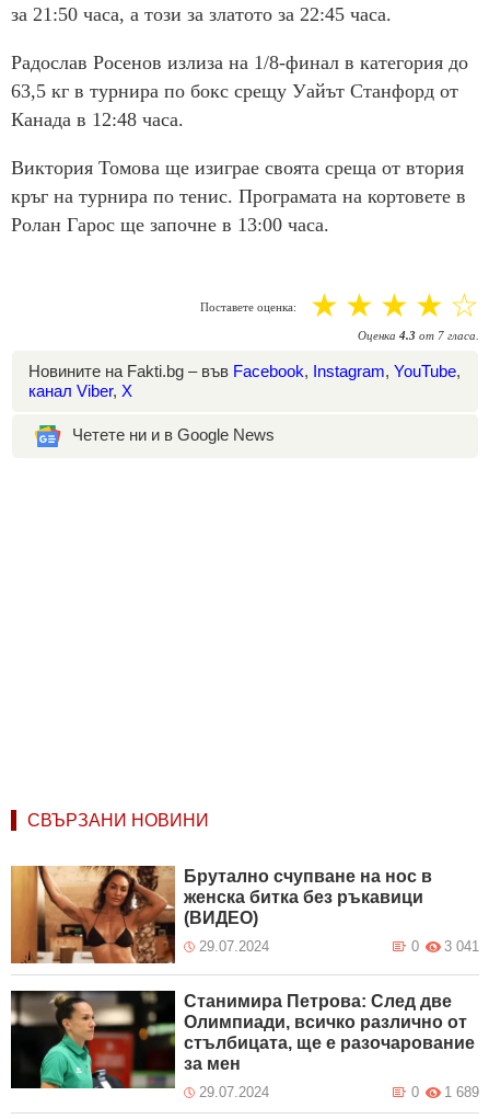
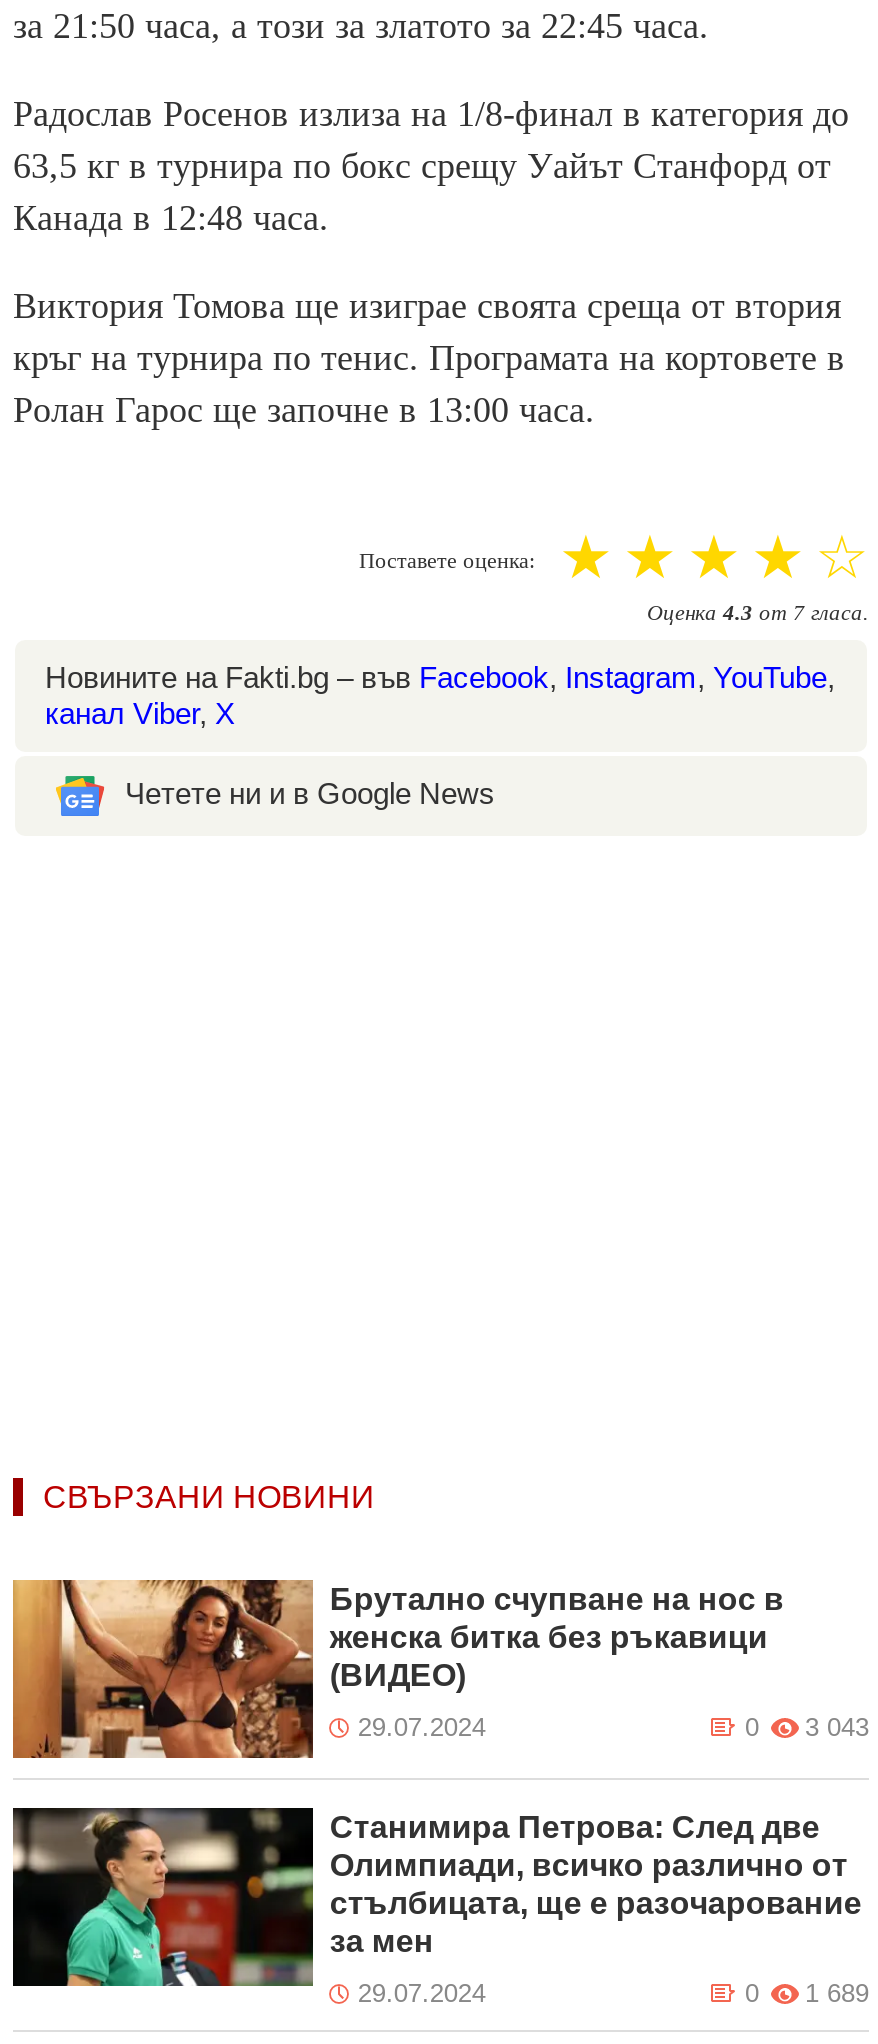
[411,938,479,955] 0 3 041 -> [745,1712,869,1742] 0 3 043

